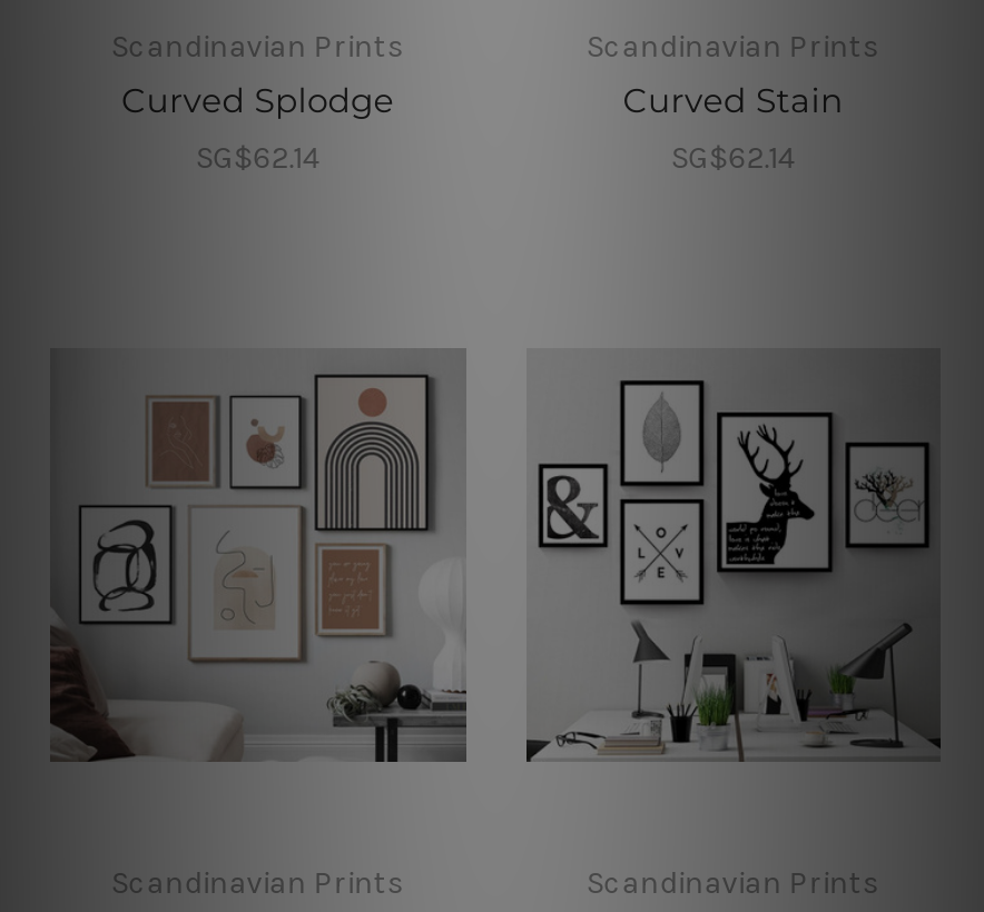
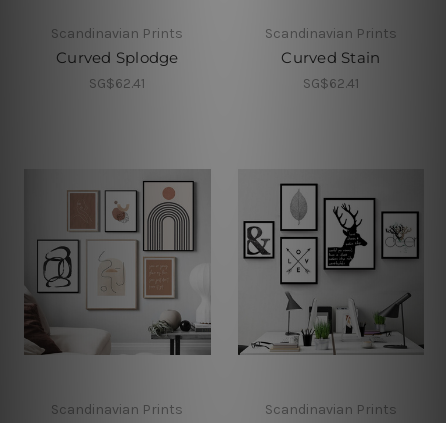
[195,139,320,177] SG$62.14 -> [89,75,145,92] SG$62.41
[671,139,795,177] SG$62.14 -> [303,75,359,92] SG$62.41

